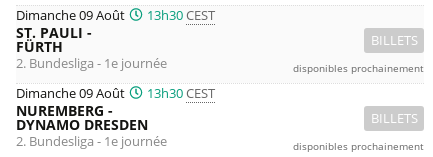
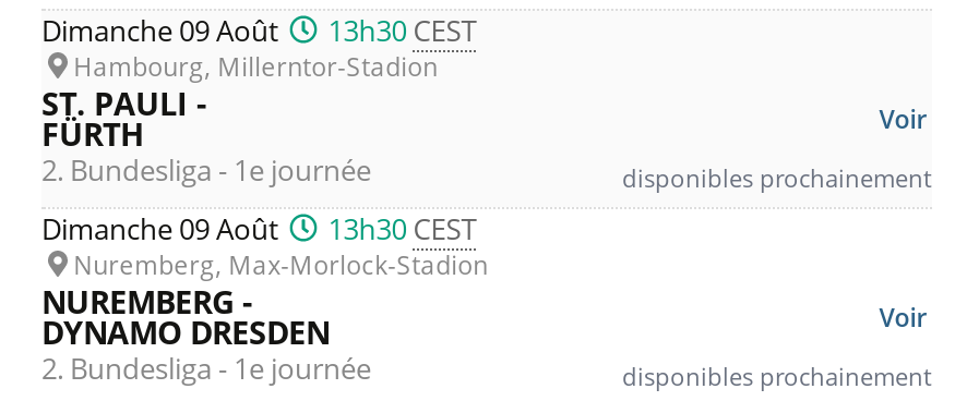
[370,31,417,49] BILLETS -> [73,49,927,134] Hambourg, Millerntor-Stadion | Voir
[370,109,417,127] BILLETS -> [73,248,927,332] Nuremberg, Max-Morlock-Stadion | Voir

